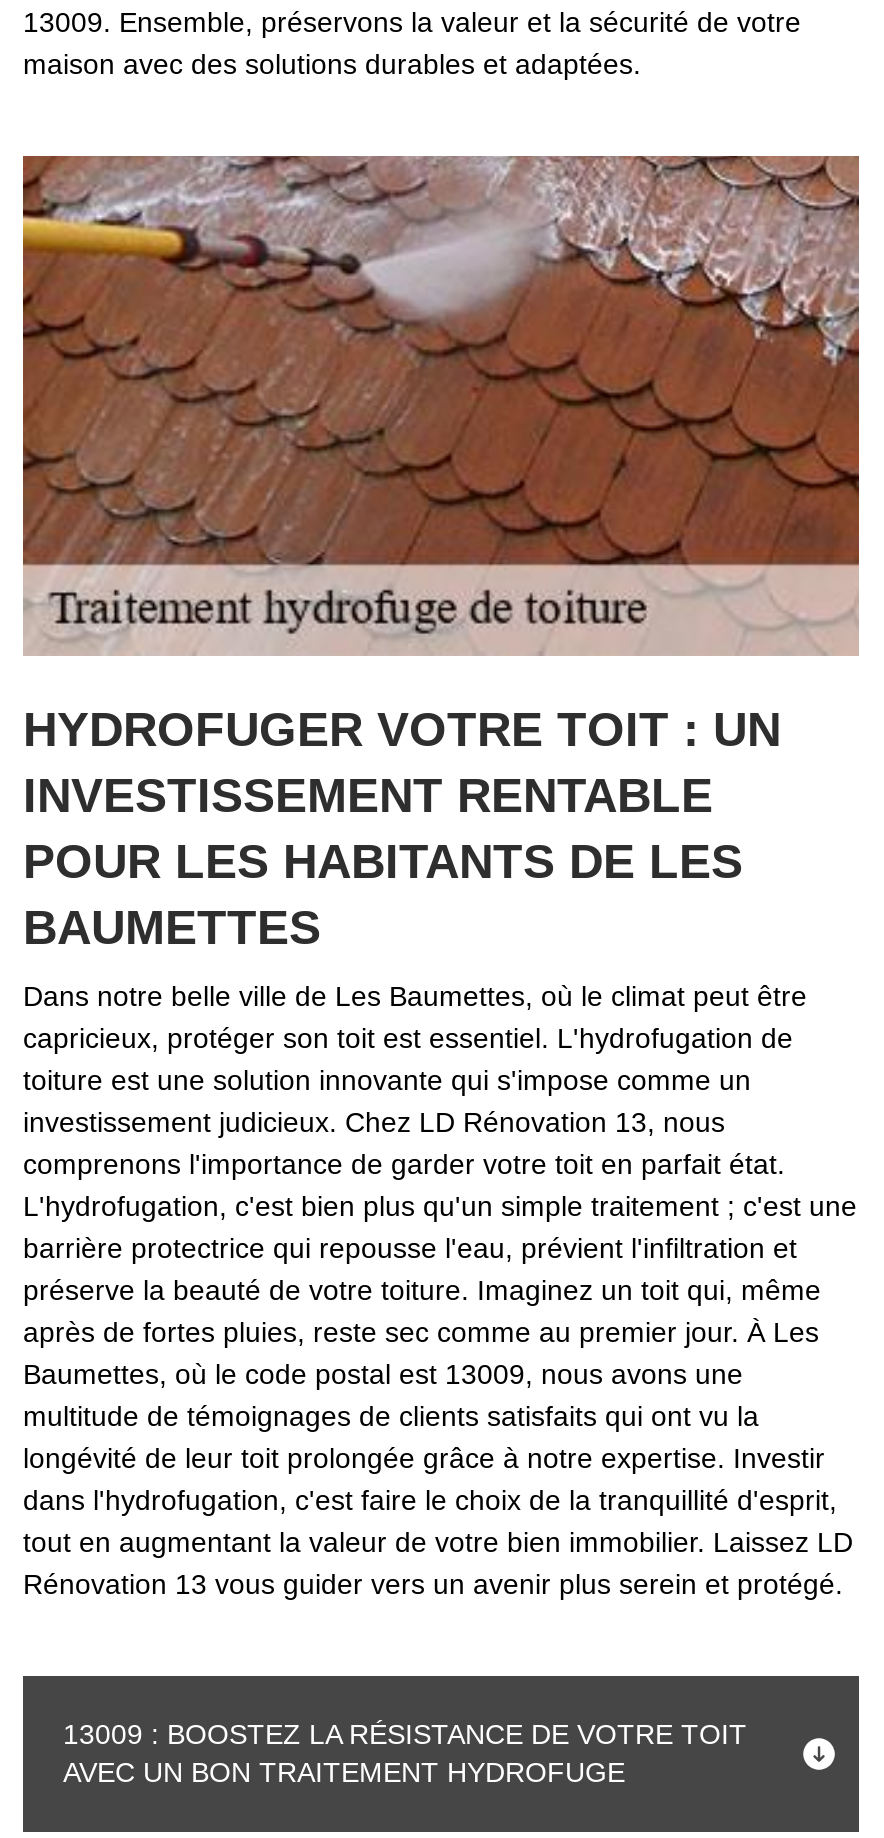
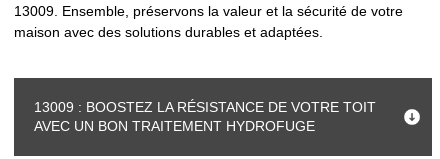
[21,154,861,1600] [image] | HYDROFUGER VOTRE TOIT : UN | INVESTISSEMENT RENTABLE | POUR LES HABITANTS DE LES | BAUMETTES | Dans notre belle ville de Les Baumettes, où le climat peut être | capricieux, protéger son toit est essentiel. L'hydrofugation de | toiture est une solution innovante qui s'impose comme un | investissement judicieux. Chez LD Rénovation 13, nous | comprenons l'importance de garder votre toit en parfait état. | L'hydrofugation, c'est bien plus qu'un simple traitement ; c'est une | barrière protectrice qui repousse l'eau, prévient l'infiltration et | préserve la beauté de votre toiture. Imaginez un toit qui, même | après de fortes pluies, reste sec comme au premier jour. À Les | Baumettes, où le code postal est 13009, nous avons une | multitude de témoignages de clients satisfaits qui ont vu la | longévité de leur toit prolongée grâce à notre expertise. Investir | dans l'hydrofugation, c'est faire le choix de la tranquillité d'esprit, | tout en augmentant la valeur de votre bien immobilier. Laissez LD | Rénovation 13 vous guider vers un avenir plus serein et protégé. -> none

